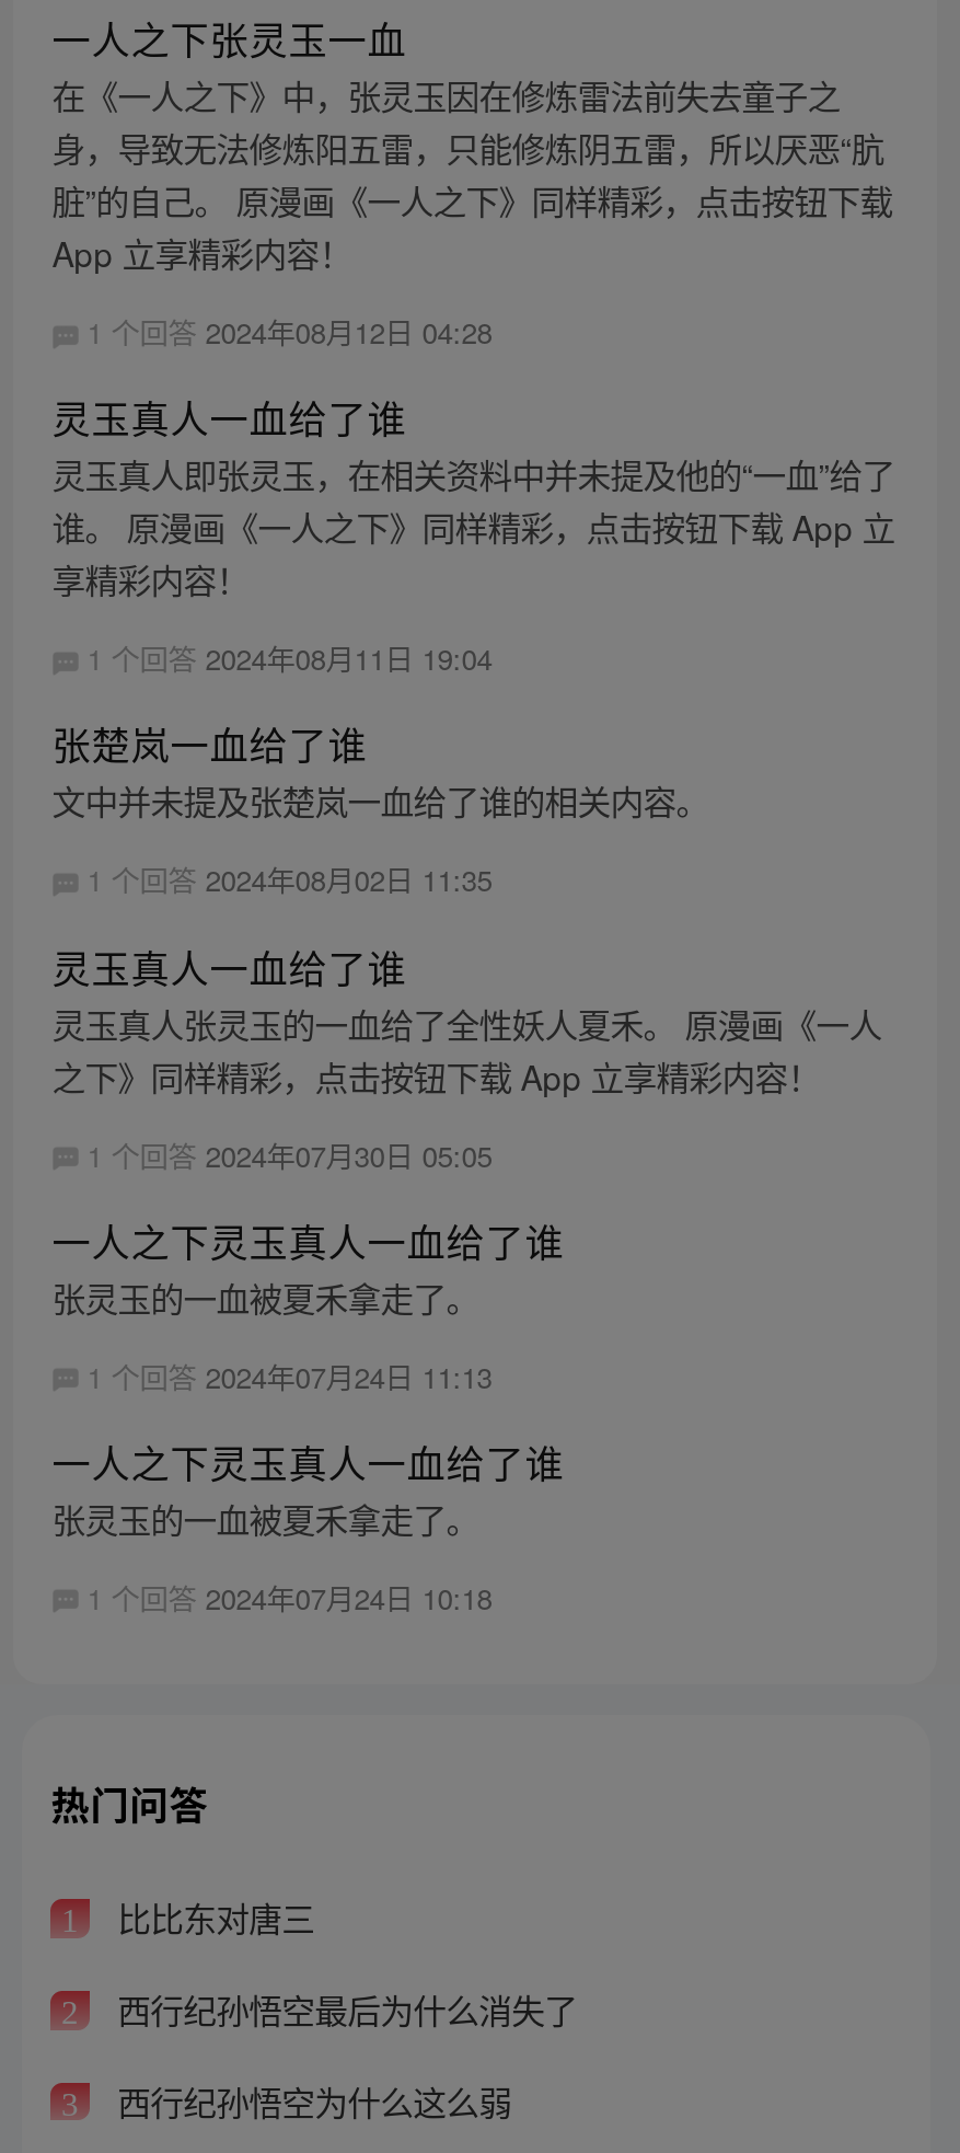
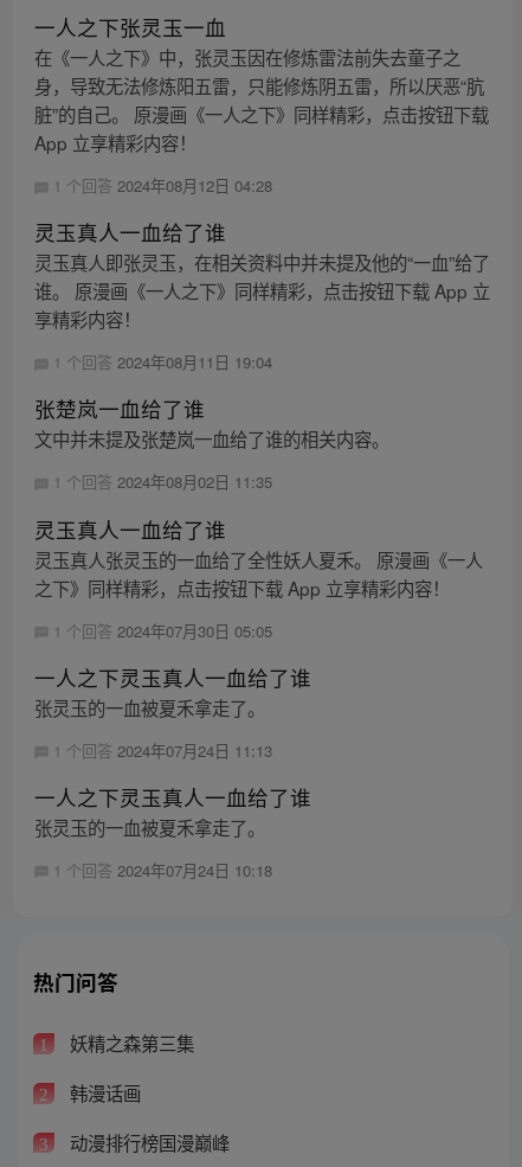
[109,1893,314,1942] 比比东对唐三 -> [65,1030,194,1056] 妖精之森第三集
[109,1985,577,2033] 西行纪孙悟空最后为什么消失了 -> [65,1079,140,1106] 韩漫话画
[109,2076,511,2124] 西行纪孙悟空为什么这么弱 -> [65,1129,229,1155] 动漫排行榜国漫巅峰

